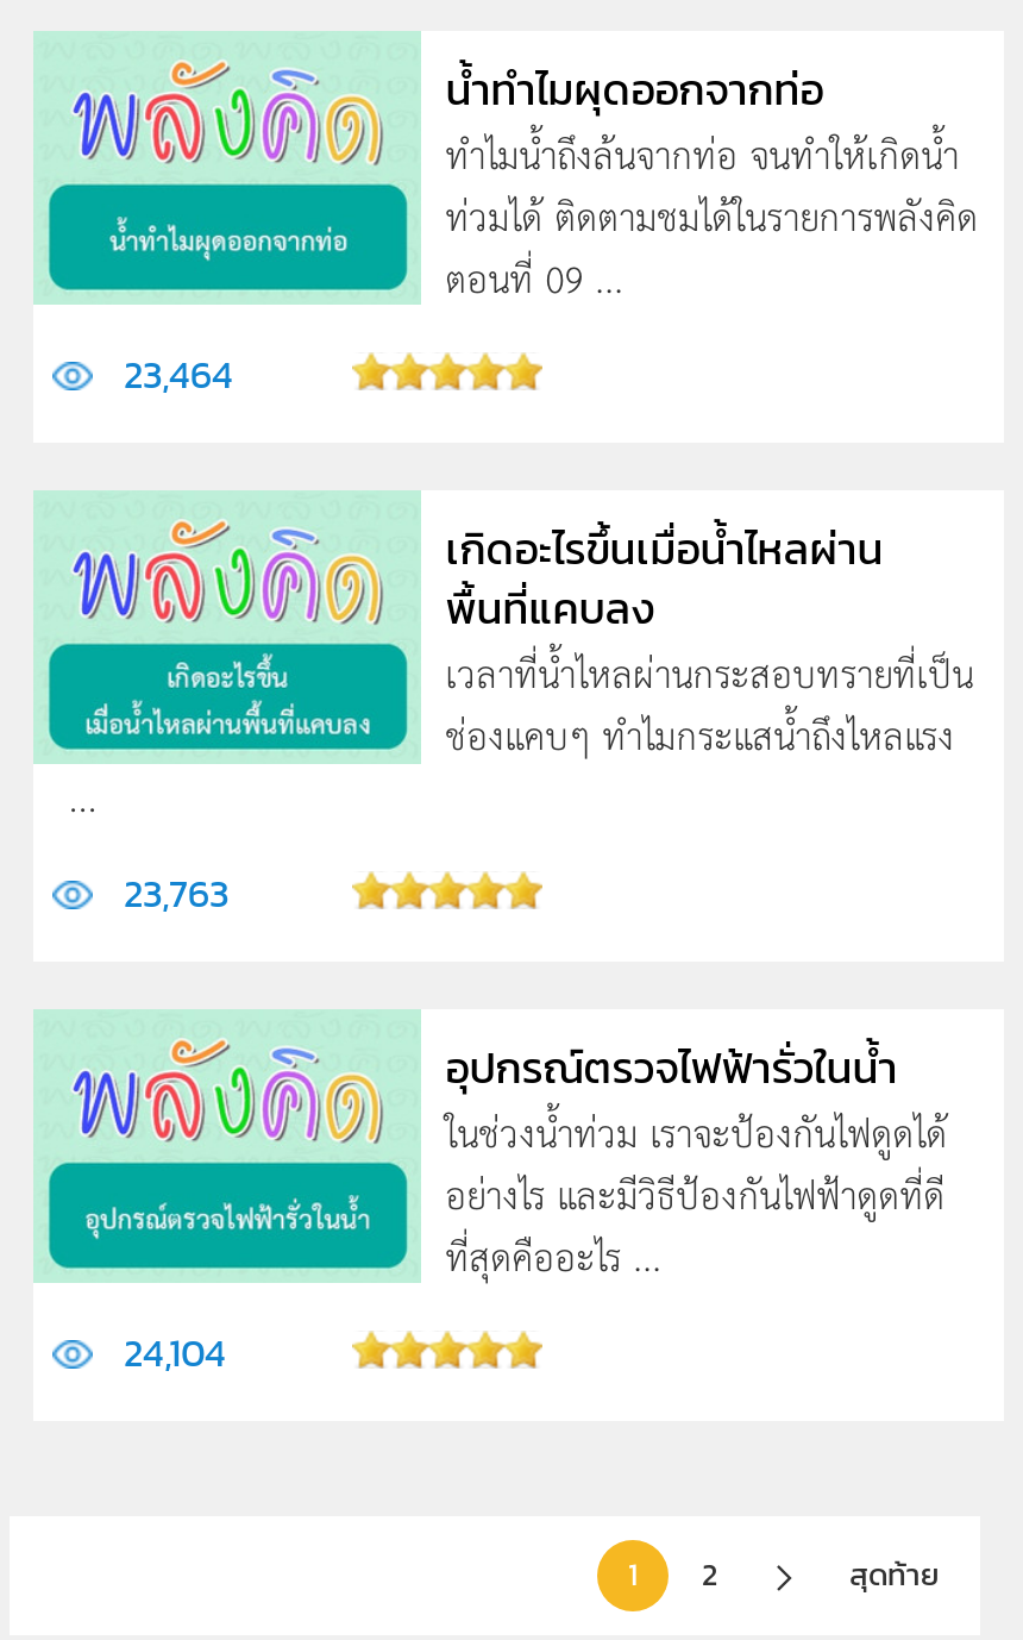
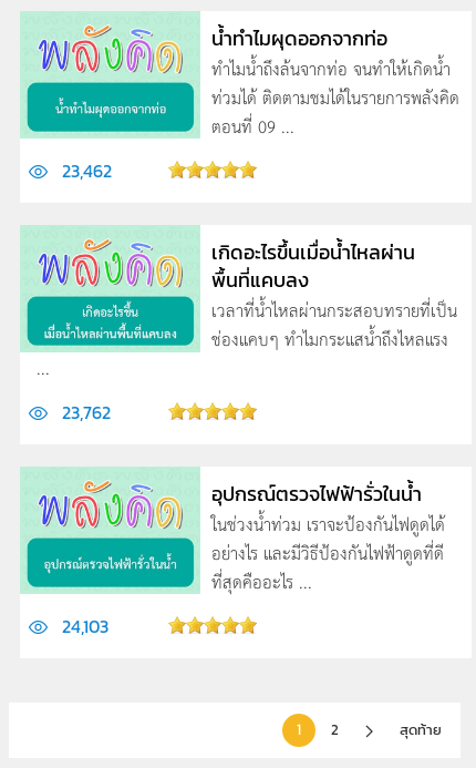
[124,345,233,402] 23,464 -> [62,157,112,184] 23,462
[124,864,228,921] 23,763 -> [62,399,111,426] 23,762
[124,1323,226,1381] 24,104 -> [62,613,108,639] 24,103

